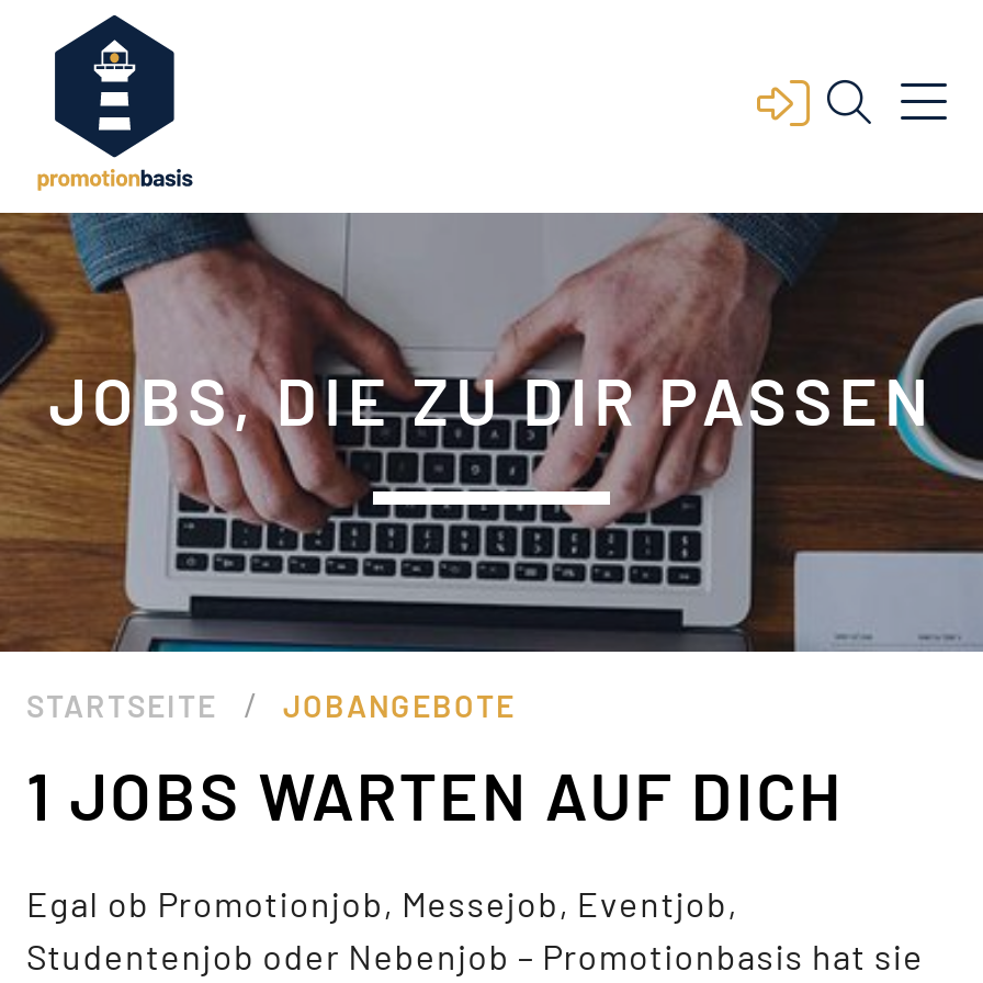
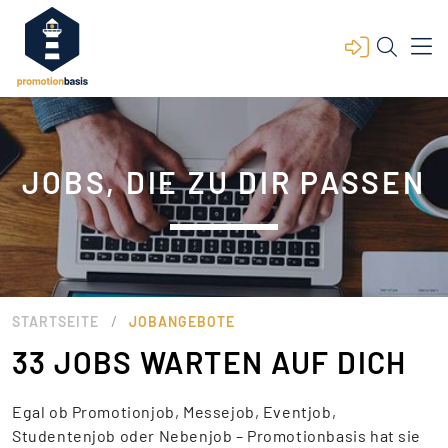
[26,755,843,834] 1 JOBS WARTEN AUF DICH -> [12,344,407,380] 33 JOBS WARTEN AUF DICH

